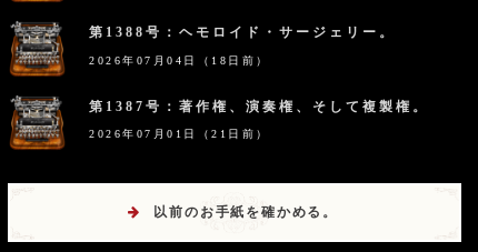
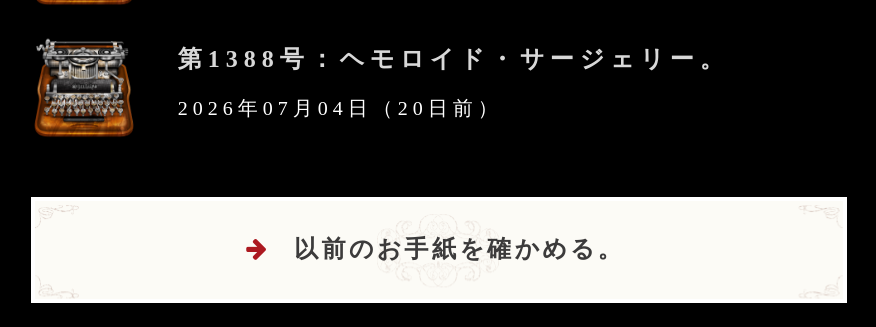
[89,54,429,140] 2026年07月04日（18日前） | 第1387号：著作権、演奏権、そして複製権。 | 2026年07月01日（21日前） -> [178,97,503,119] 2026年07月04日（20日前）

